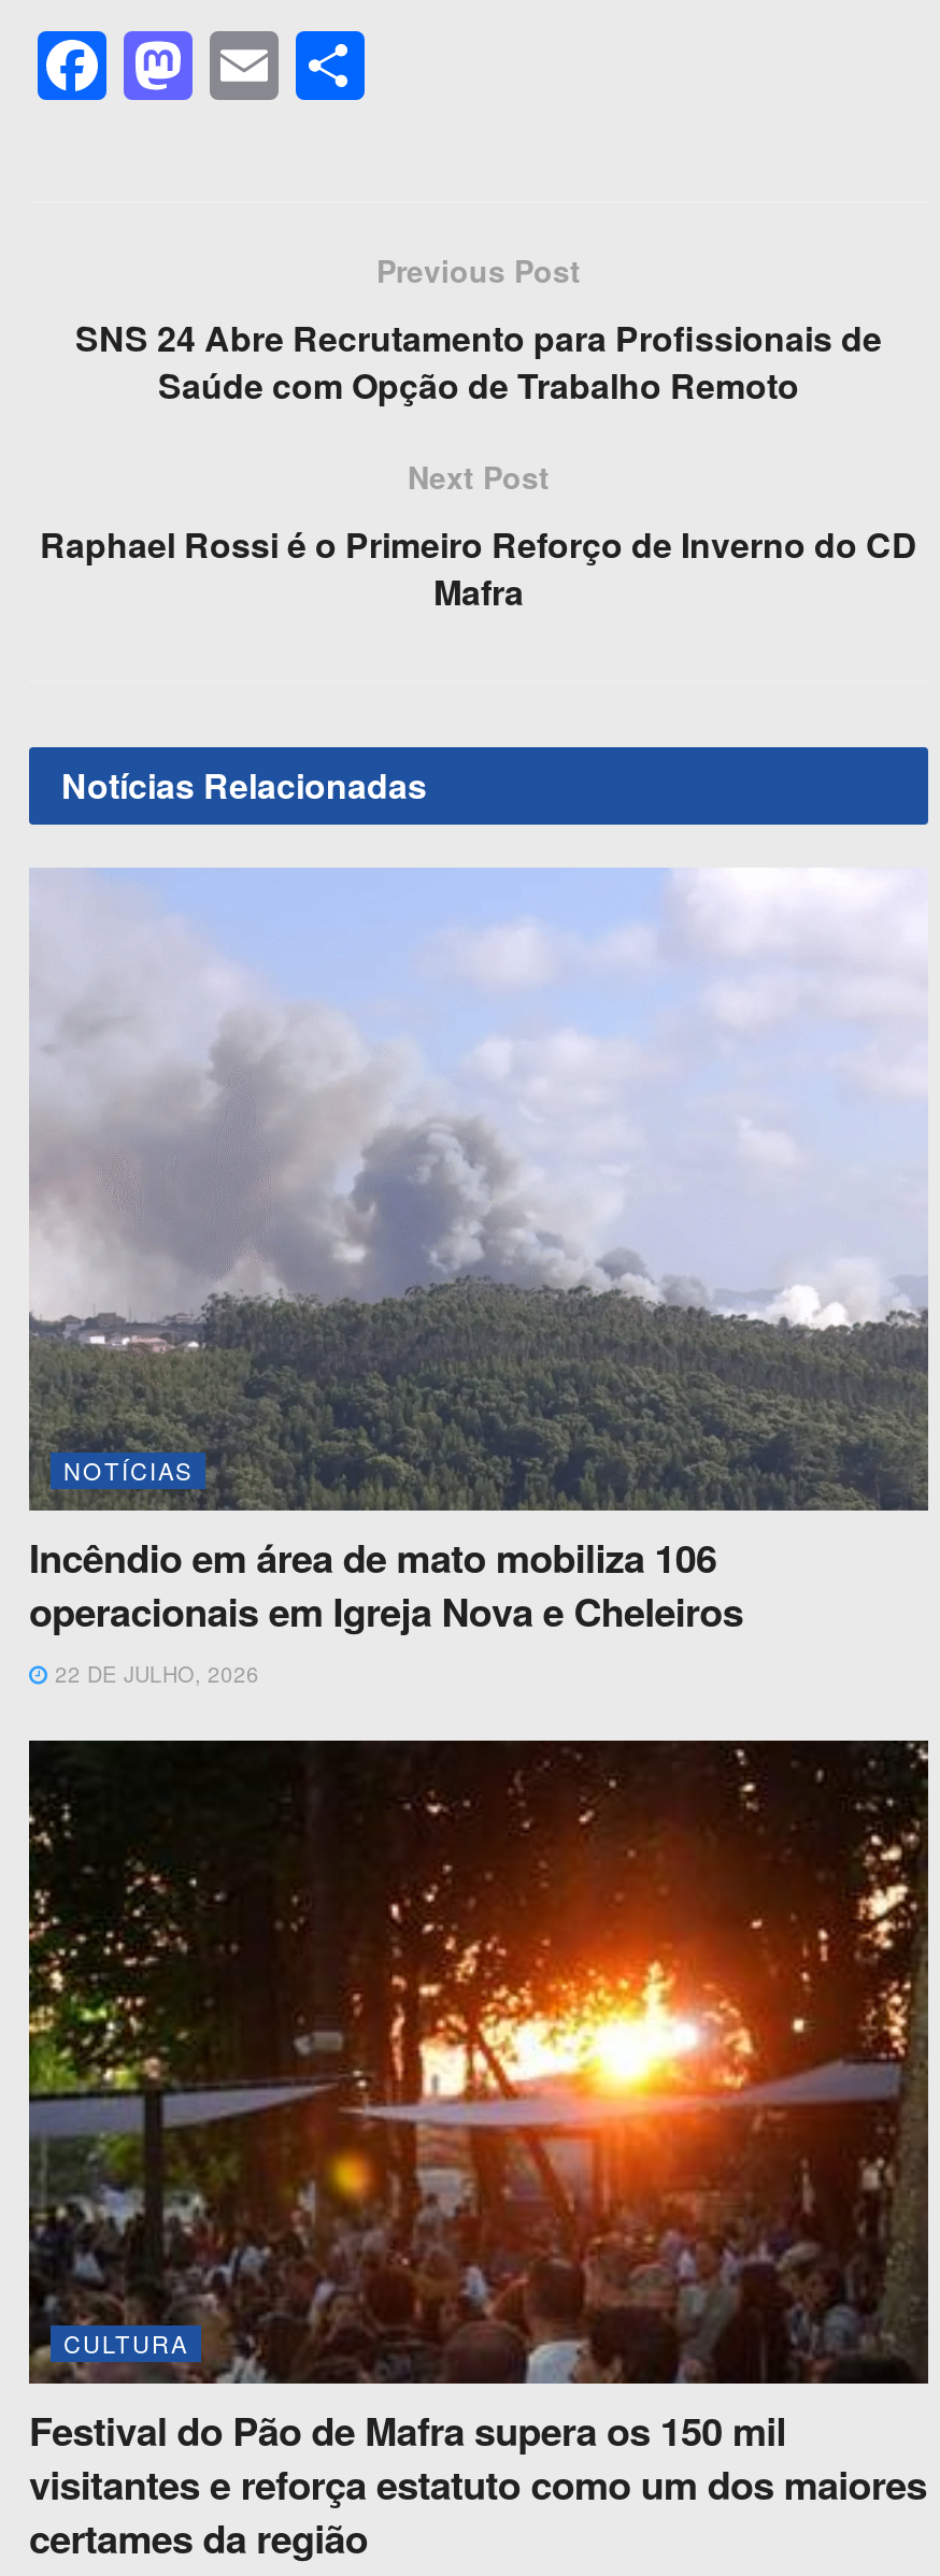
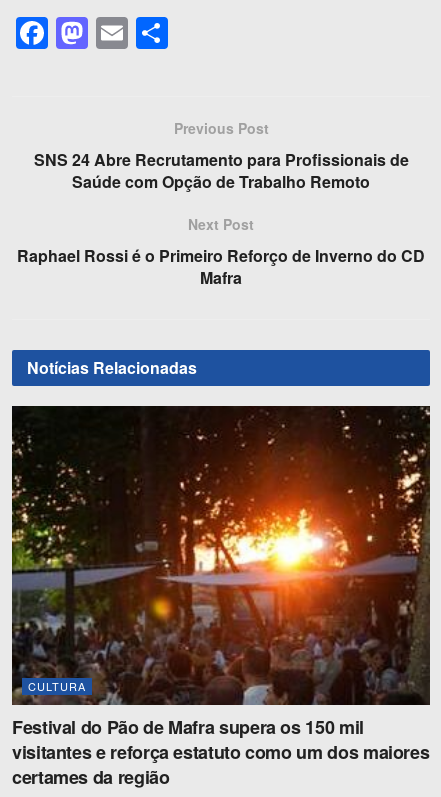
[29,868,928,1688] [image] | NOTÍCIAS | Incêndio em área de mato mobiliza 106 | operacionais em Igreja Nova e Cheleiros | 22 DE JULHO, 2026 -> none

